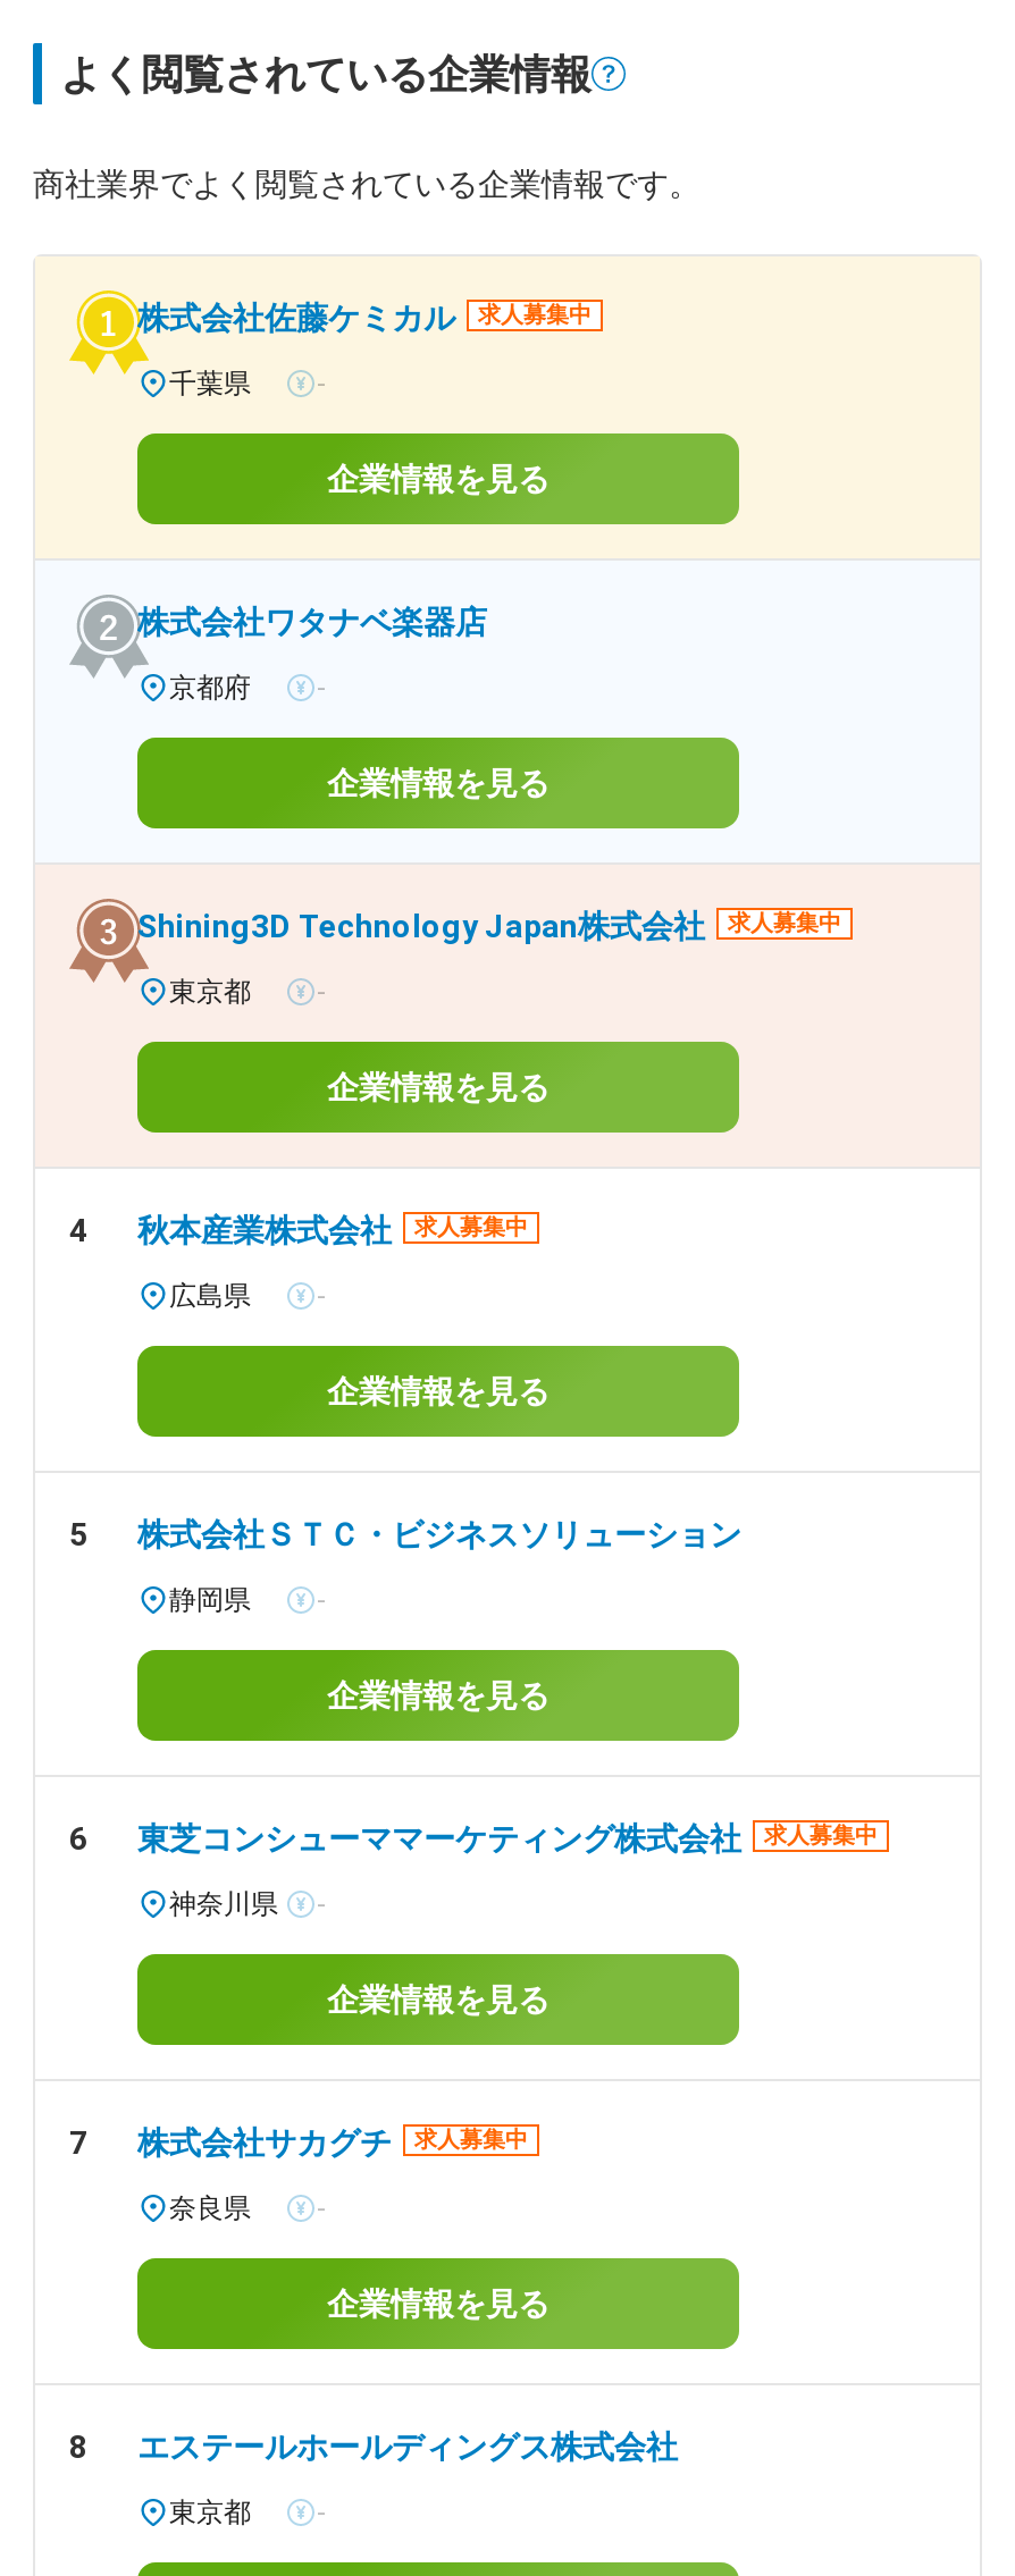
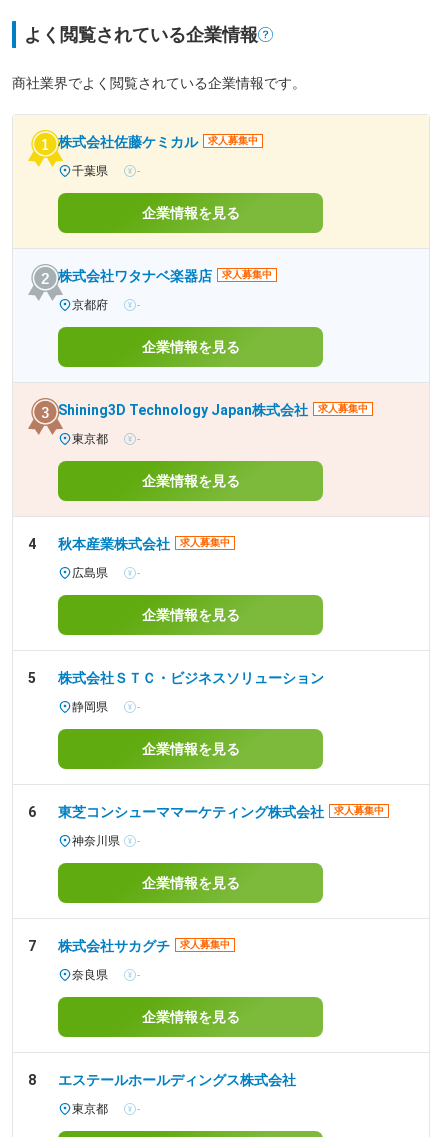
none -> [222,269,272,280] 求人募集中

